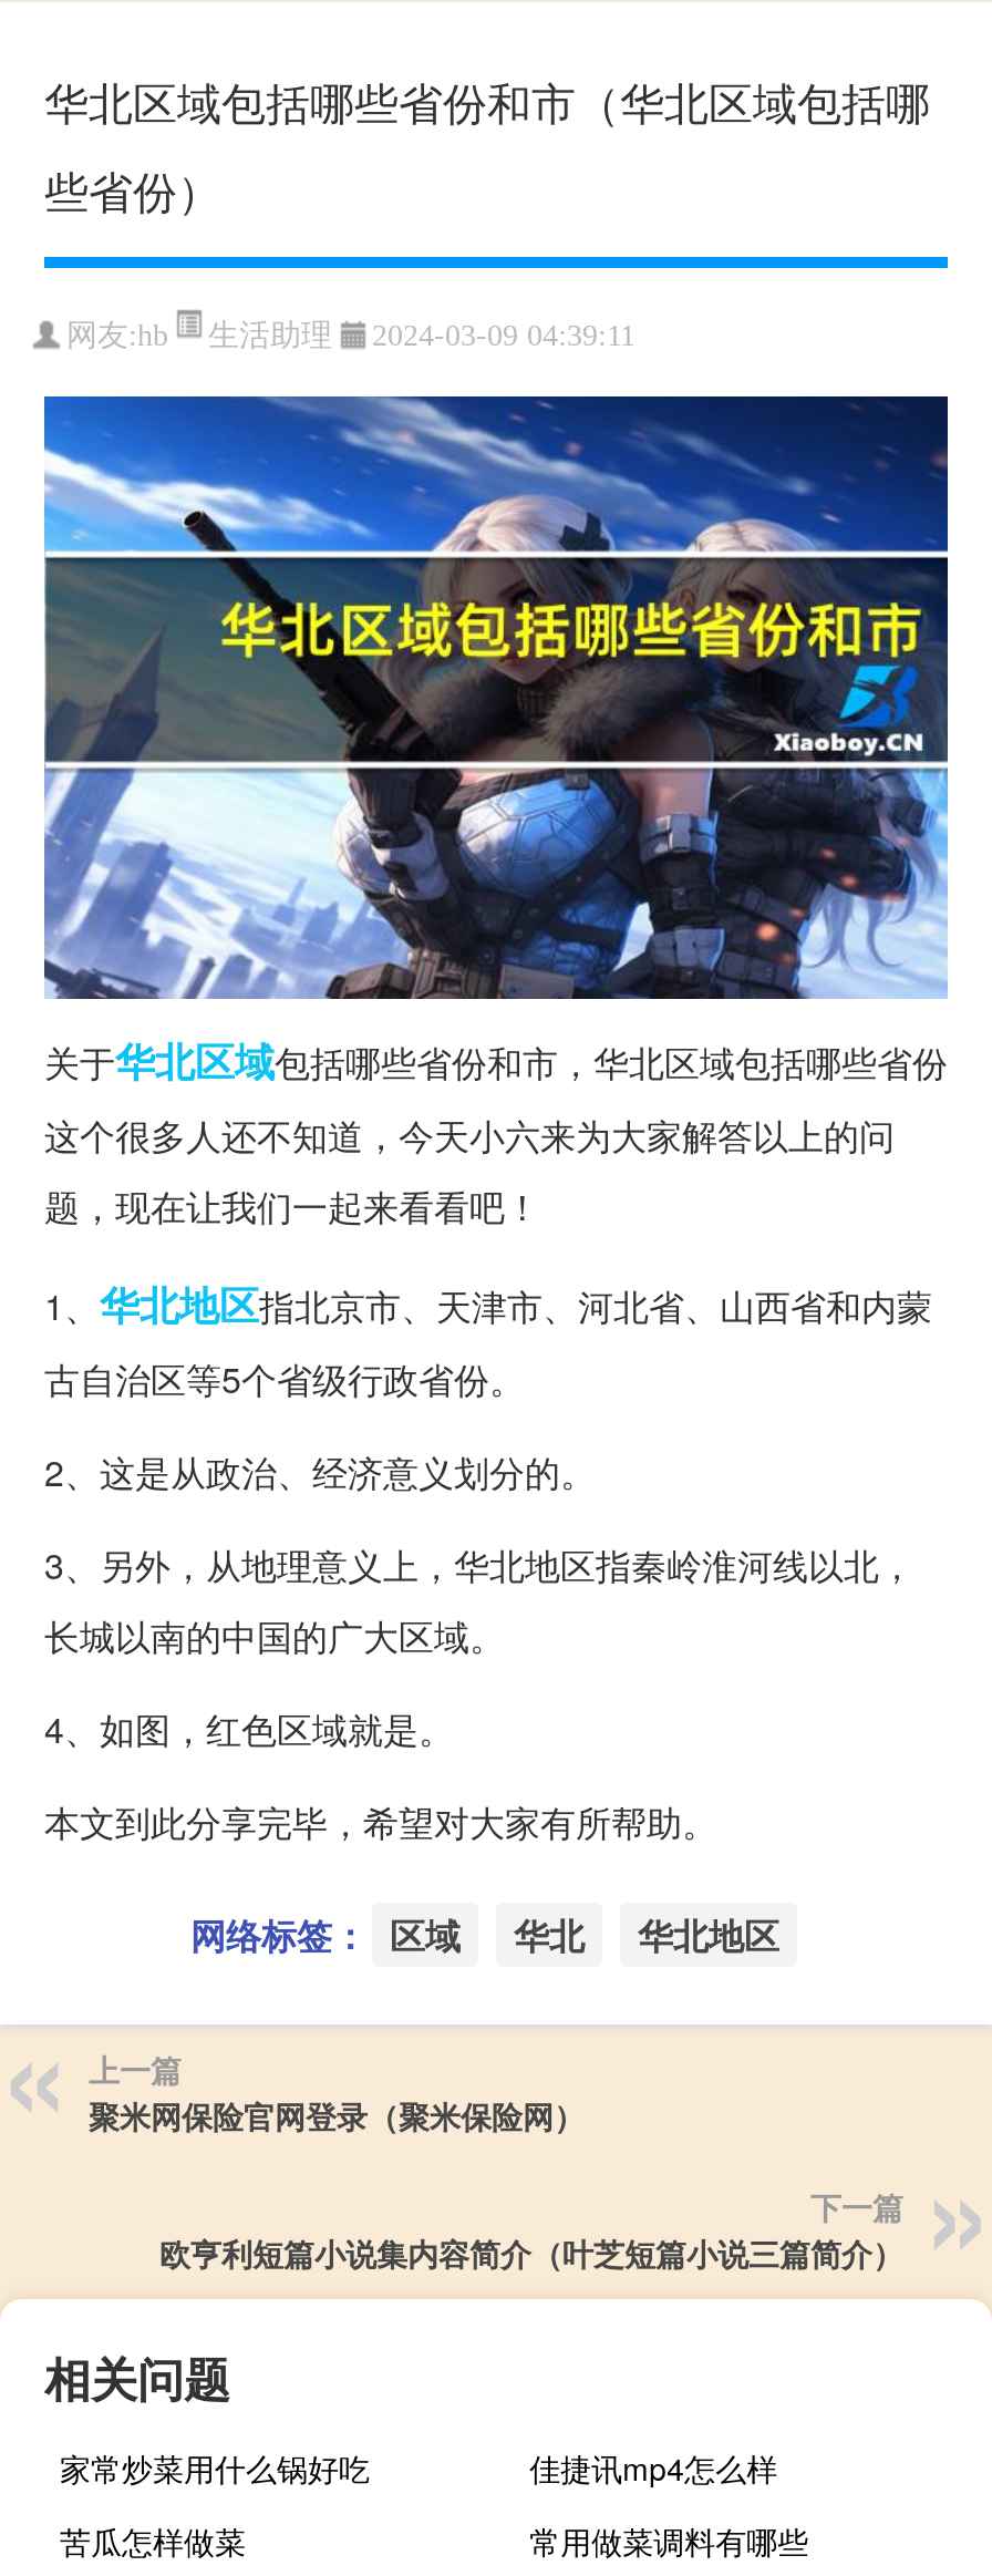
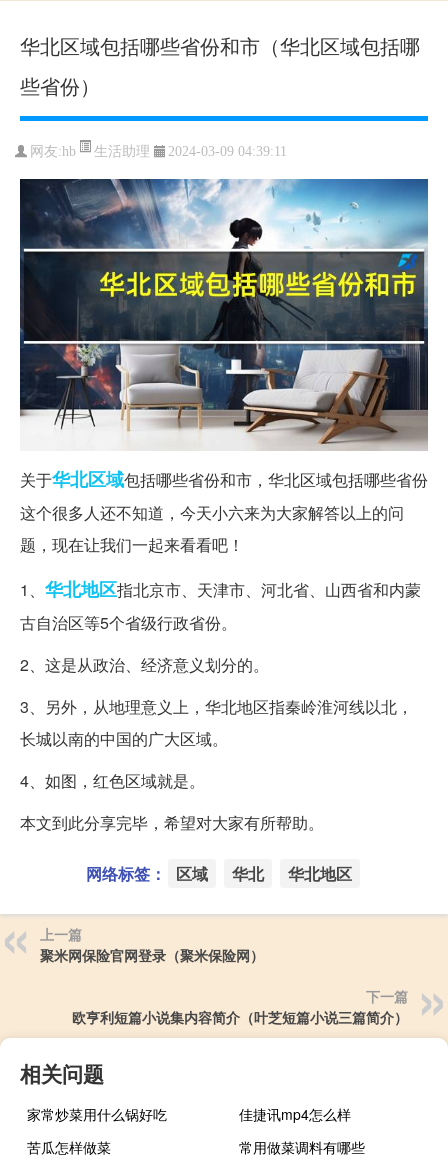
[42,394,950,1001] [image] -> [19,178,429,451] [image]

